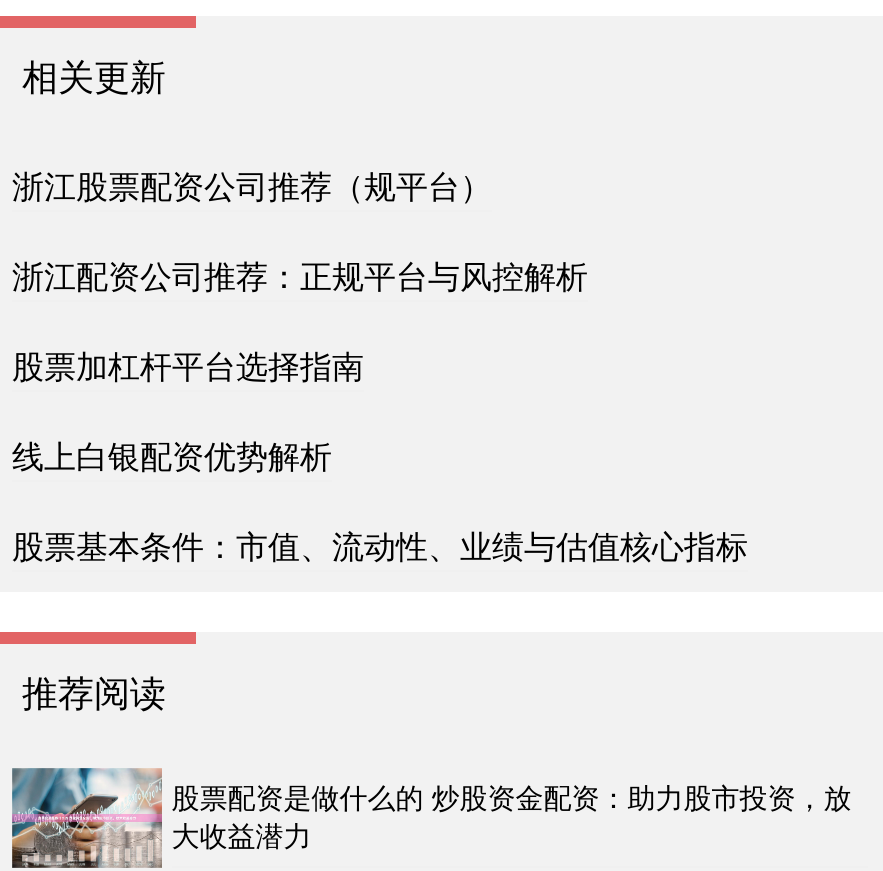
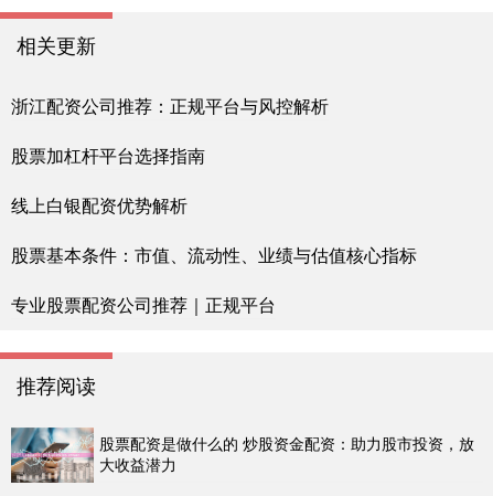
[12,161,492,207] 浙江股票配资公司推荐（规平台） -> none
moved [12,251,748,567] -> [11,92,417,267]: 浙江配资公司推荐：正规平台与风控解析 | 股票加杠杆平台选择指南 | 线上白银配资优势解析 | 股票基本条件：市值、流动性、业绩与估值核心指标
none -> [11,291,276,317] 专业股票配资公司推荐｜正规平台

